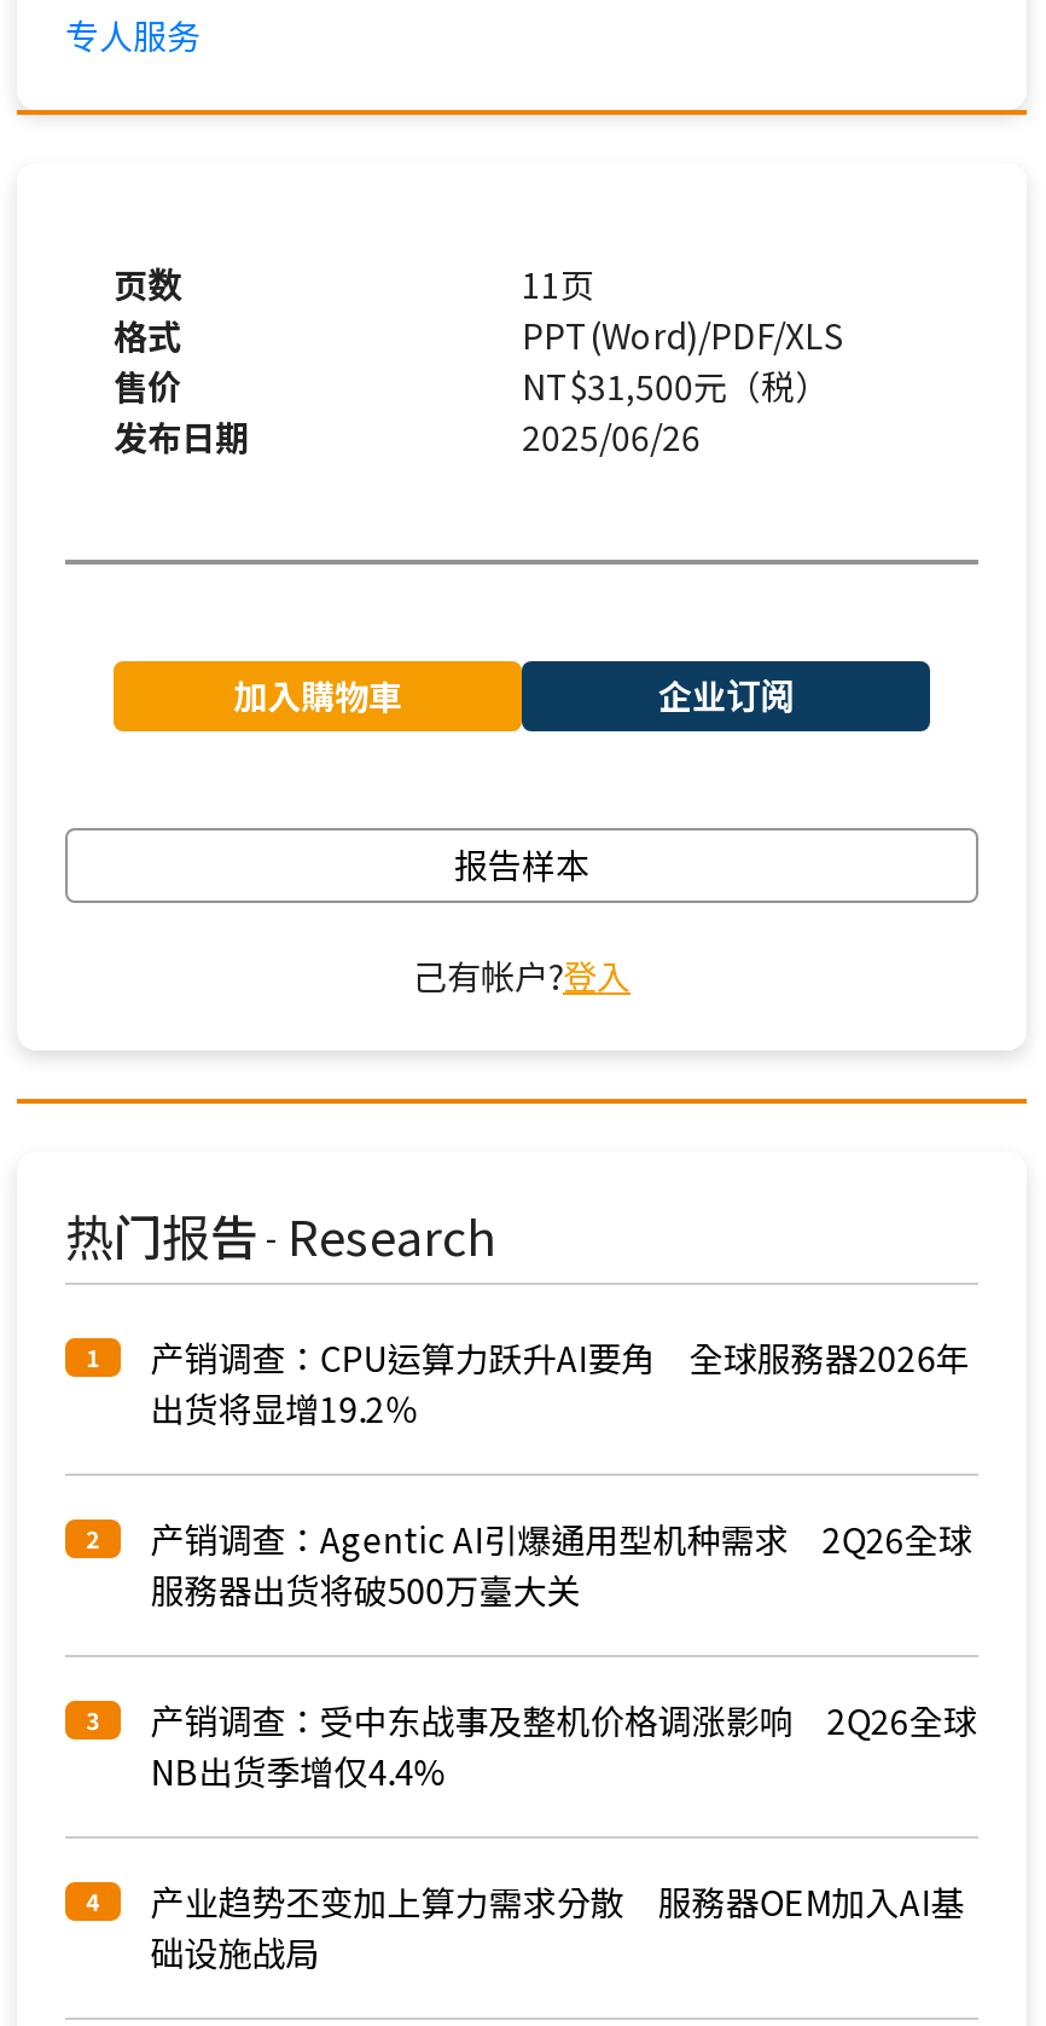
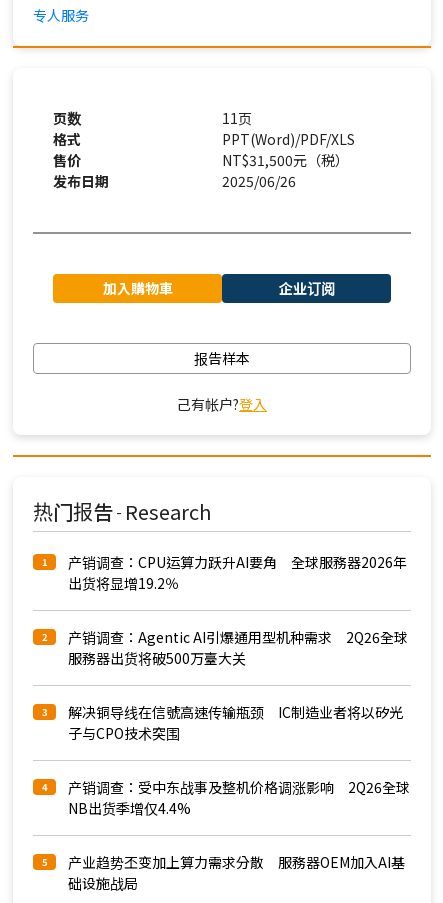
none -> [42,702,403,794] 解决铜导线在信號高速传输瓶颈 IC制造业者将以矽光 | 子与CPO技术突围 | 4
[86,1877,964,1926] 4 产业趋势丕变加上算力需求分散 服務器OEM加入AI基 -> [42,852,405,872] 5 产业趋势丕变加上算力需求分散 服務器OEM加入AI基

